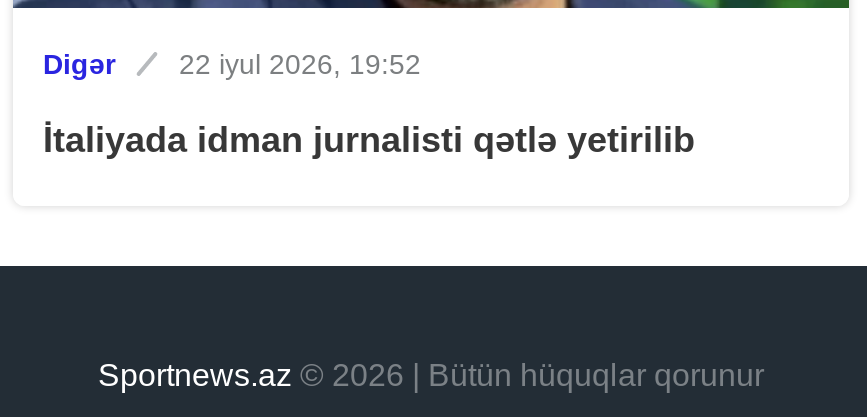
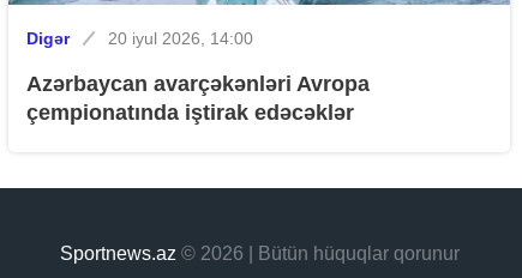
[43,48,421,80] Digər 22 iyul 2026, 19:52 -> [26,29,253,48] Digər 20 iyul 2026, 14:00
[43,120,695,160] İtaliyada idman jurnalisti qətlə yetirilib -> [26,72,370,125] Azərbaycan avarçəkənləri Avropa | çempionatında iştirak edəcəklər

